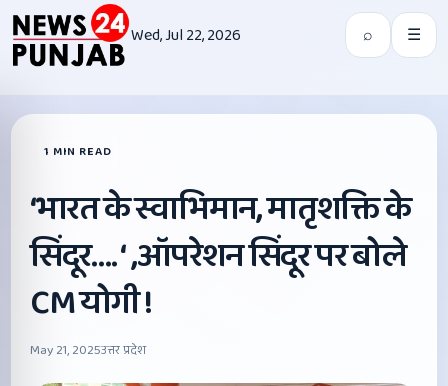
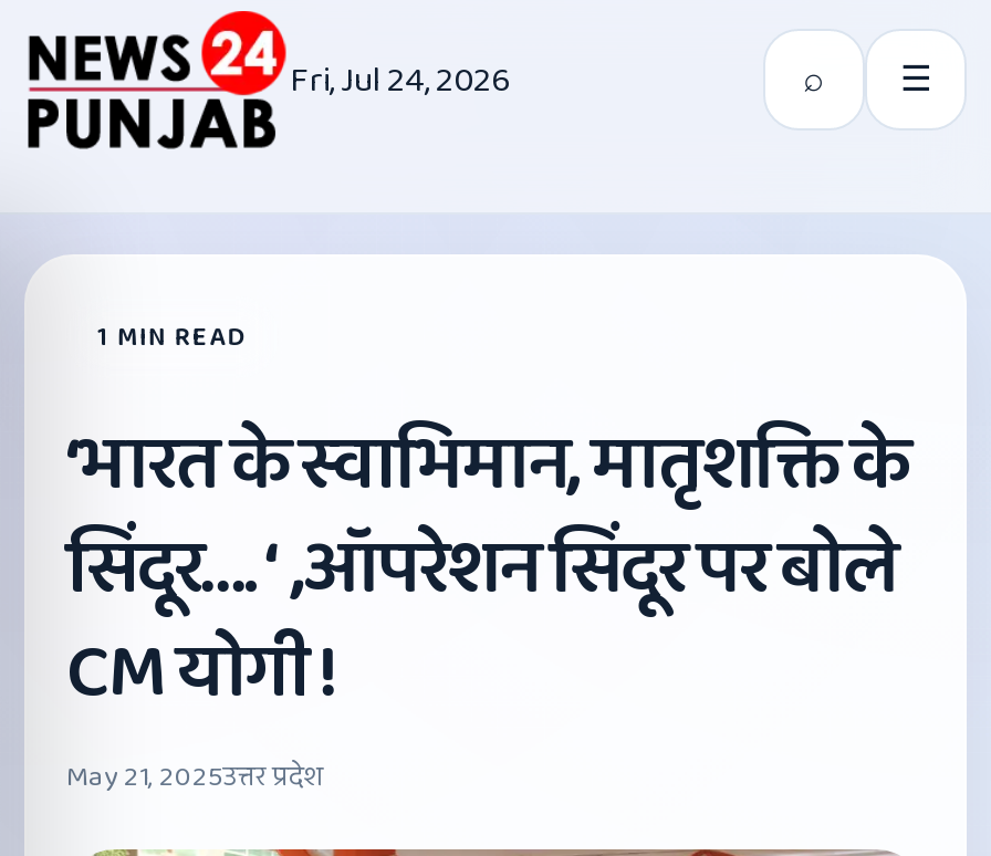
[131,23,241,48] Wed, Jul 22, 2026 -> [290,53,511,108] Fri, Jul 24, 2026

